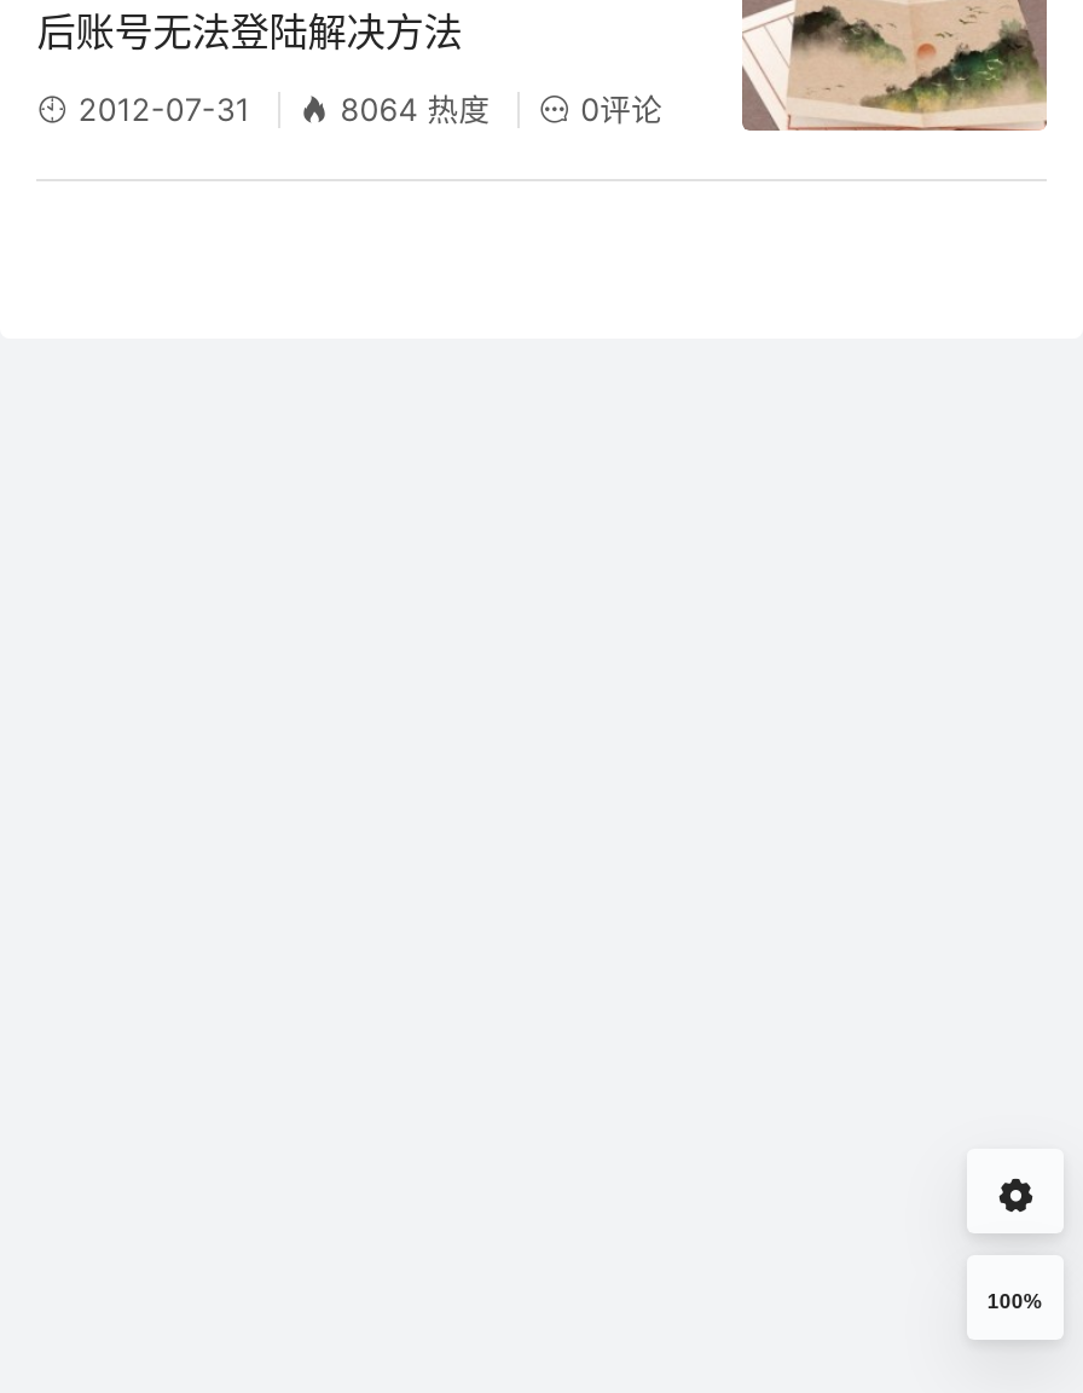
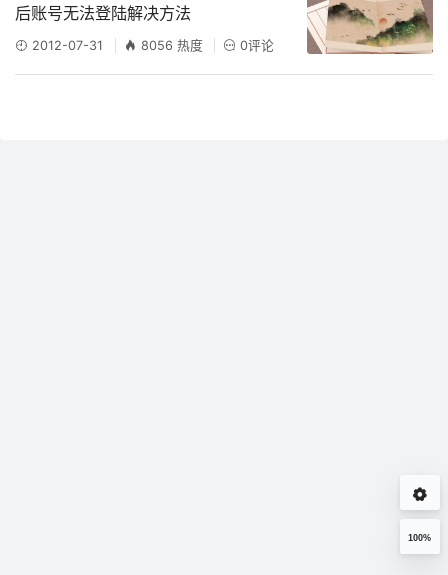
[340,93,500,129] 8064 热度 -> [141,38,207,53] 8056 热度

